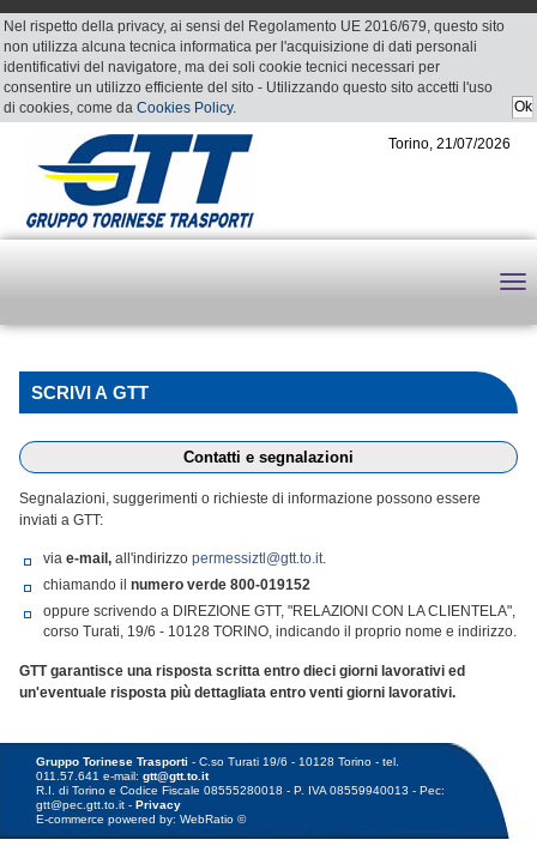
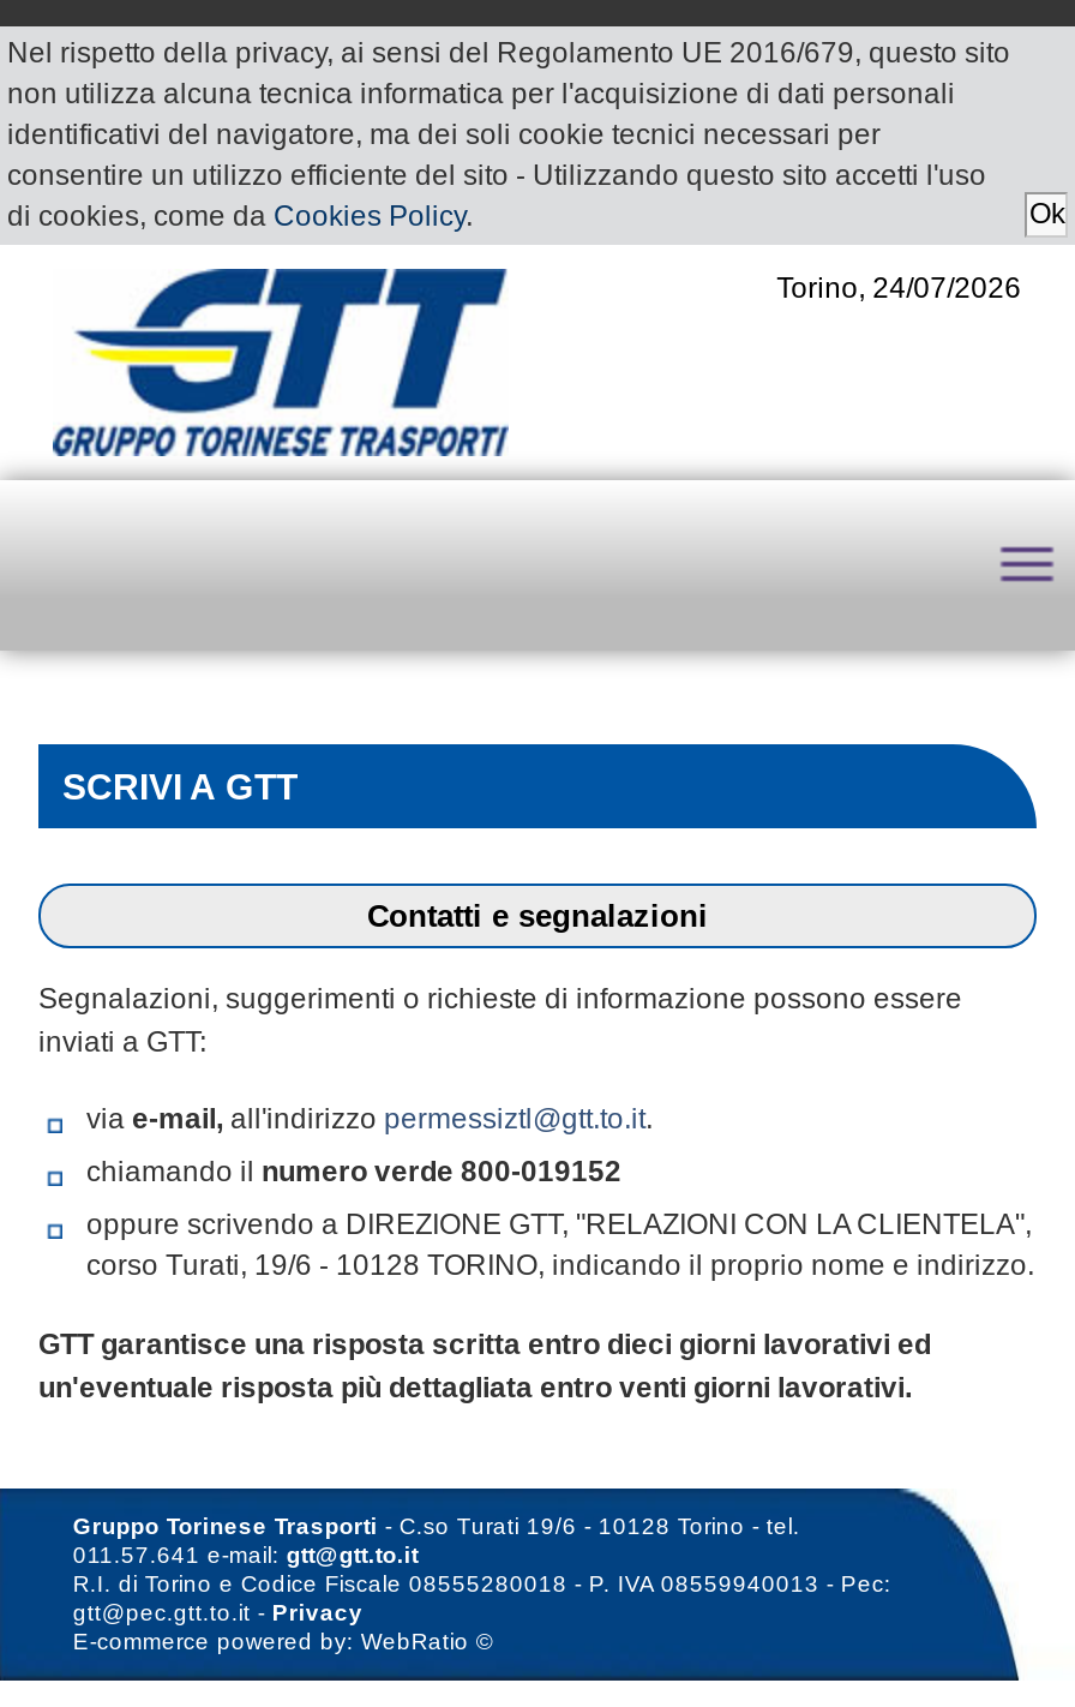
[388,135,510,152] Torino, 21/07/2026 -> [776,271,1021,305] Torino, 24/07/2026

